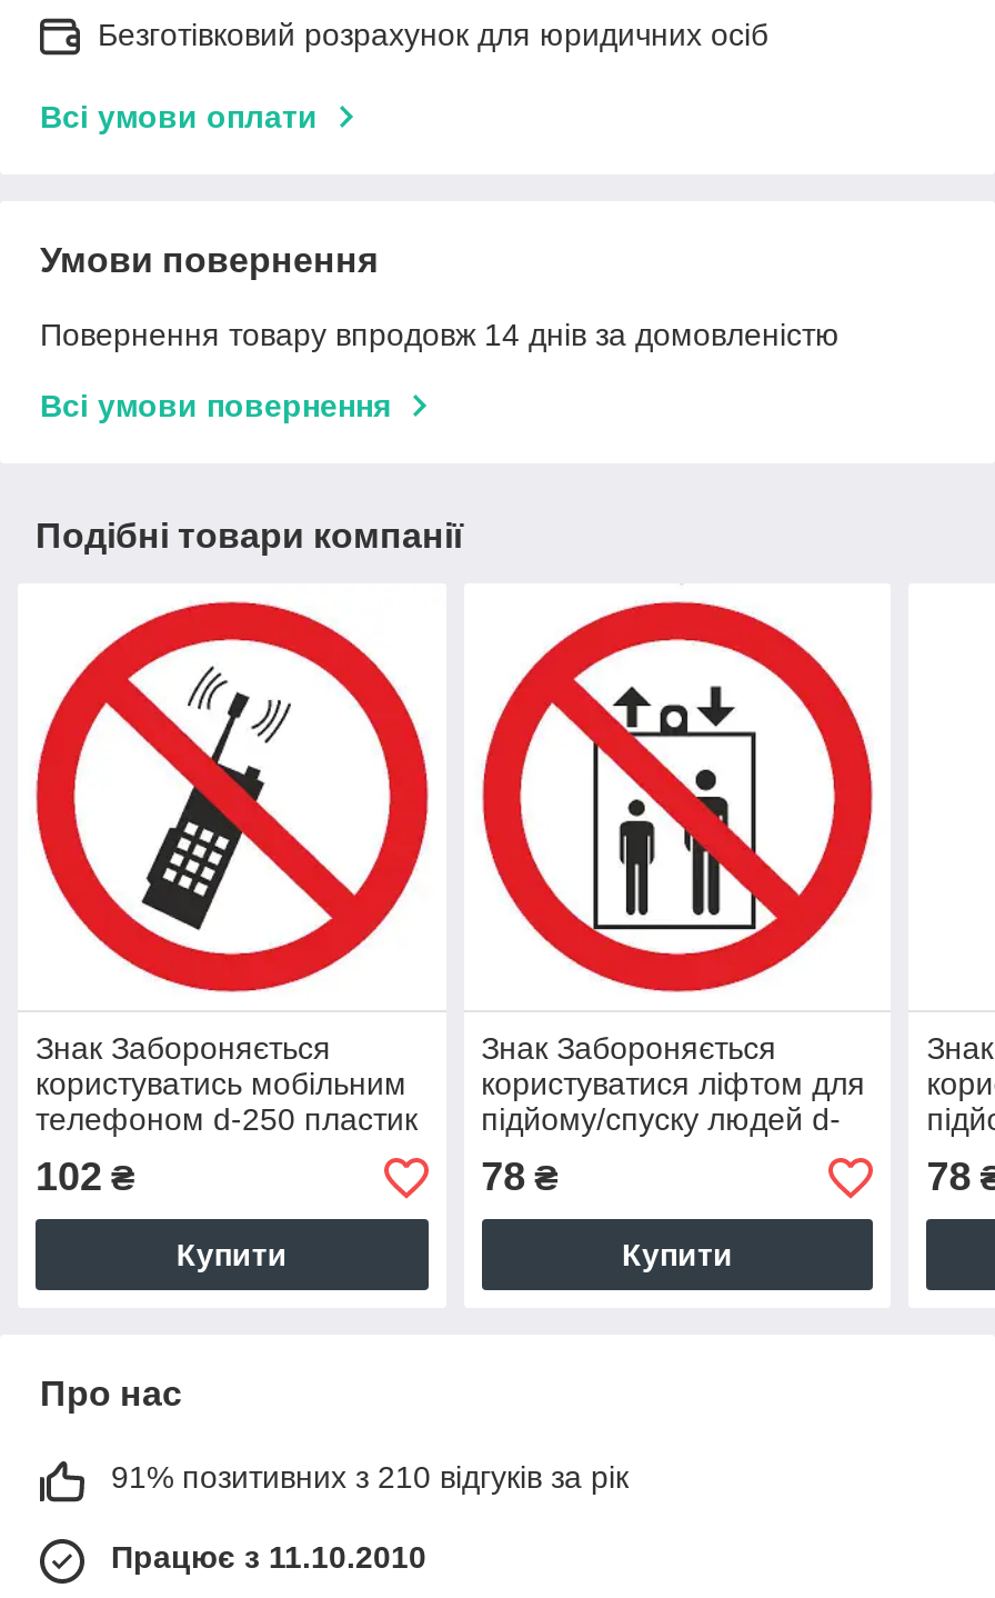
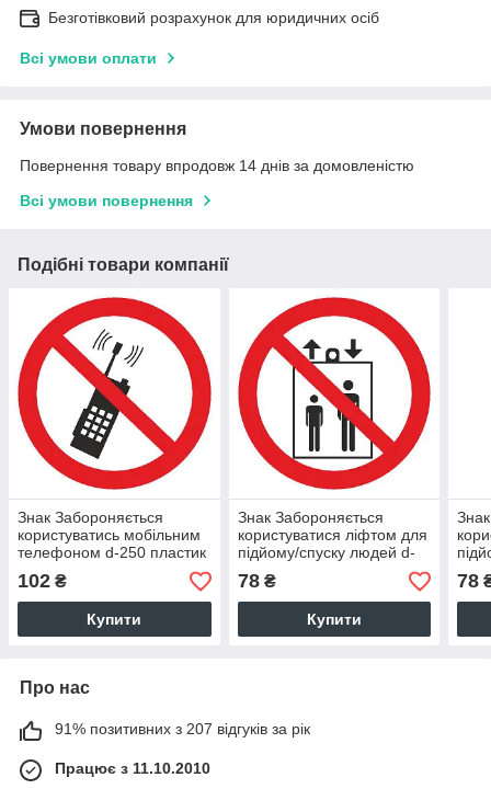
[111,1460,629,1496] 91% позитивних з 210 відгуків за рік -> [55,720,310,738] 91% позитивних з 207 відгуків за рік

